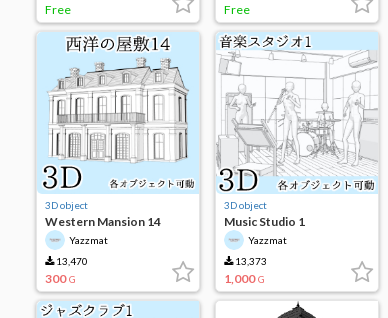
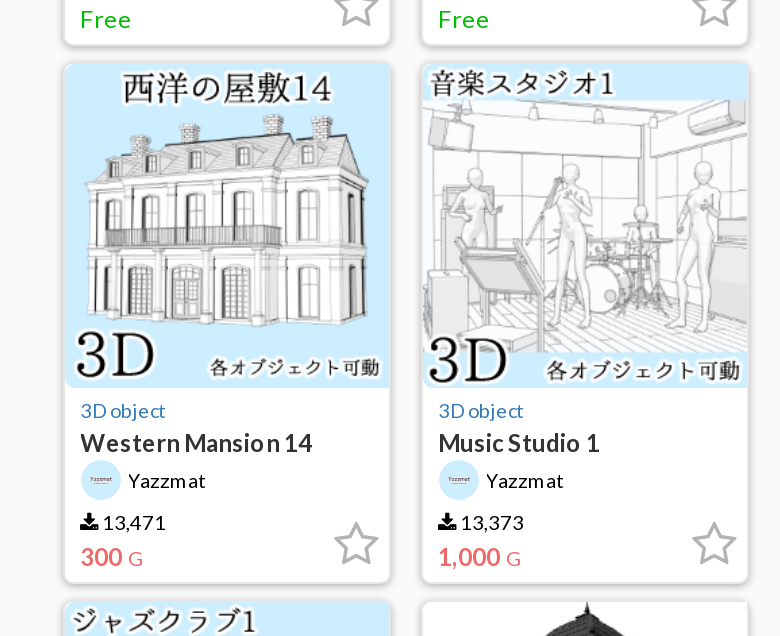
[53,255,87,267] 13,470 -> [98,510,166,534] 13,471

